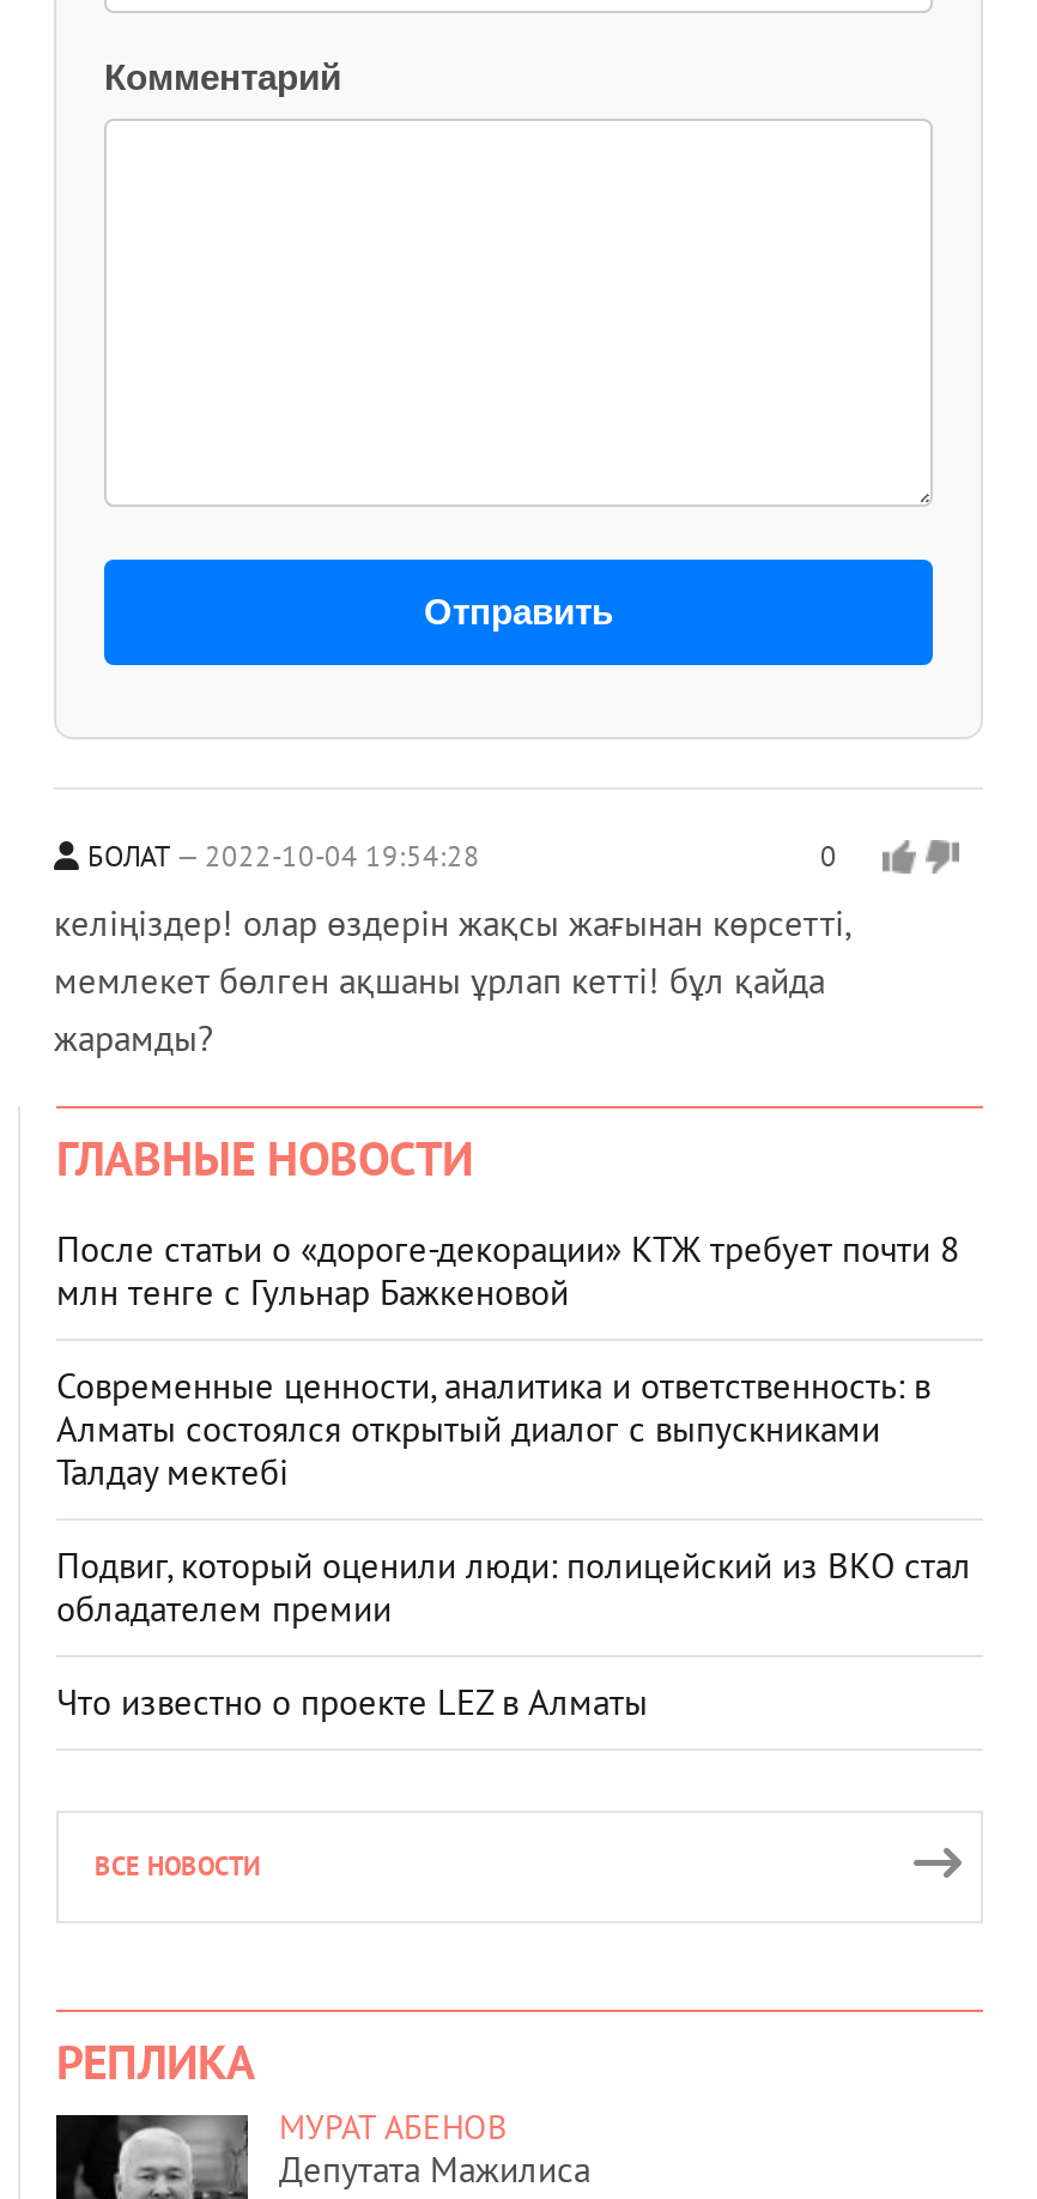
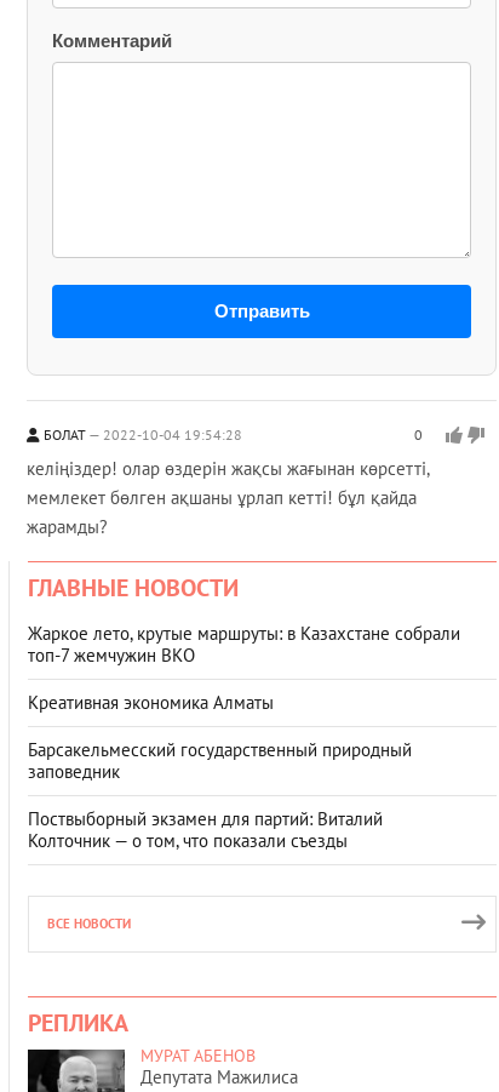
[56,1226,959,1315] После статьи о «дороге-декорации» КТЖ требует почти 8 | млн тенге с Гульнар Бажкеновой -> [28,622,460,667] Жаркое лето, крутые маршруты: в Казахстане собрали | топ‑7 жемчужин ВКО
[56,1363,930,1495] Современные ценности, аналитика и ответственность: в | Алматы состоялся открытый диалог с выпускниками | Талдау мектебі -> [28,691,274,714] Креативная экономика Алматы
[56,1543,971,1631] Подвиг, который оценили люди: полицейский из ВКО стал | обладателем премии -> [28,738,412,783] Барсакельмесский государственный природный | заповедник
[56,1679,648,1725] Что известно о проекте LEZ в Алматы -> [28,807,383,852] Поствыборный экзамен для партий: Виталий | Колточник — о том, что показали съезды

